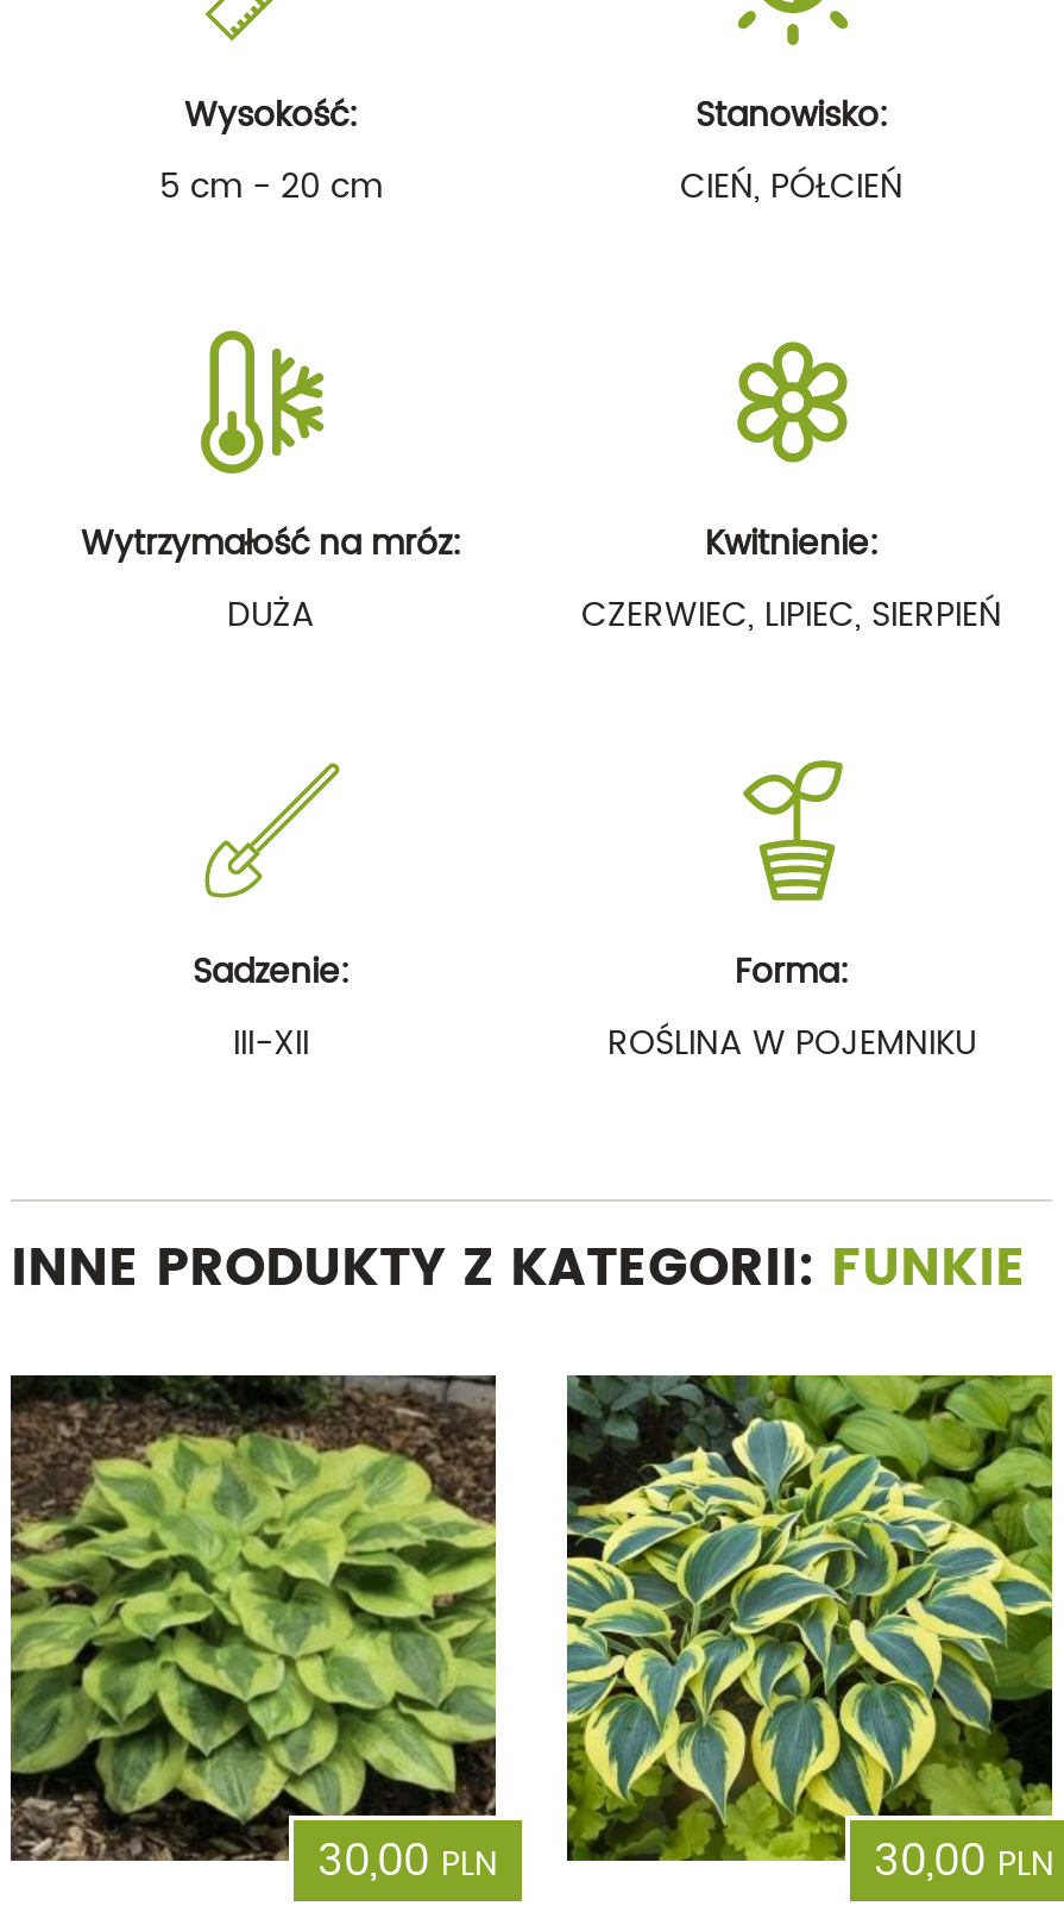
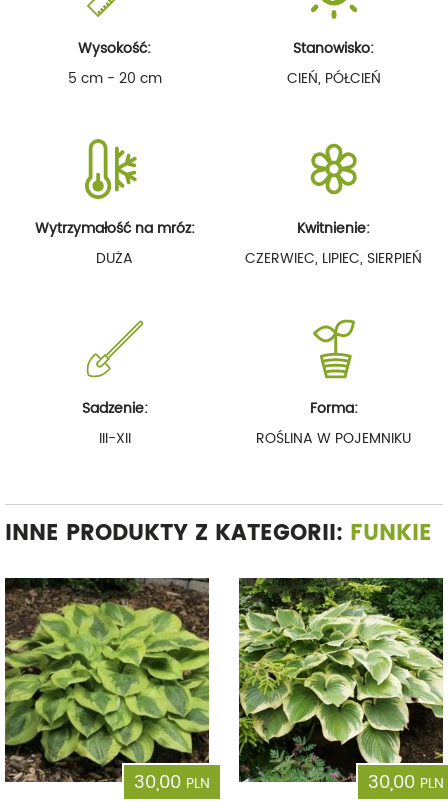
[565,1373,1054,1863] [image] -> [238,577,444,783] [image]

